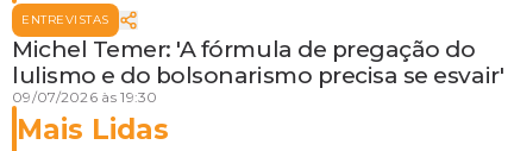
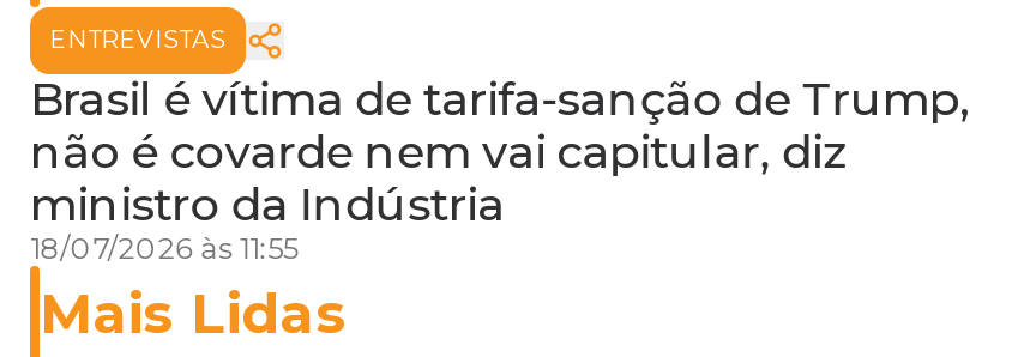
[12,36,503,106] Michel Temer: 'A fórmula de pregação do | lulismo e do bolsonarismo precisa se esvair' | 09/07/2026 às 19:30 -> [30,73,970,267] Brasil é vítima de tarifa-sanção de Trump, | não é covarde nem vai capitular, diz | ministro da Indústria | 18/07/2026 às 11:55

